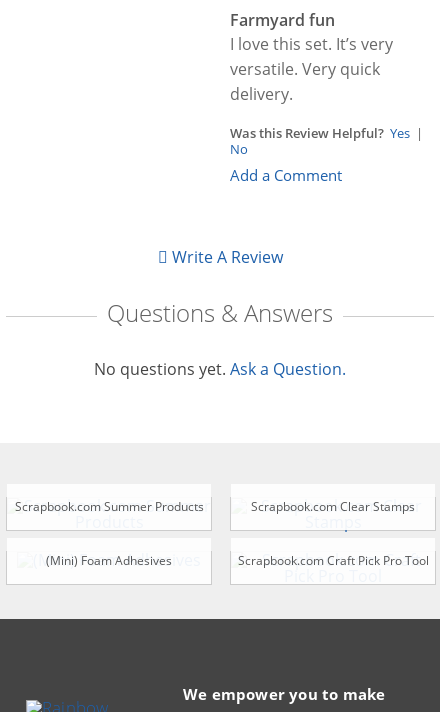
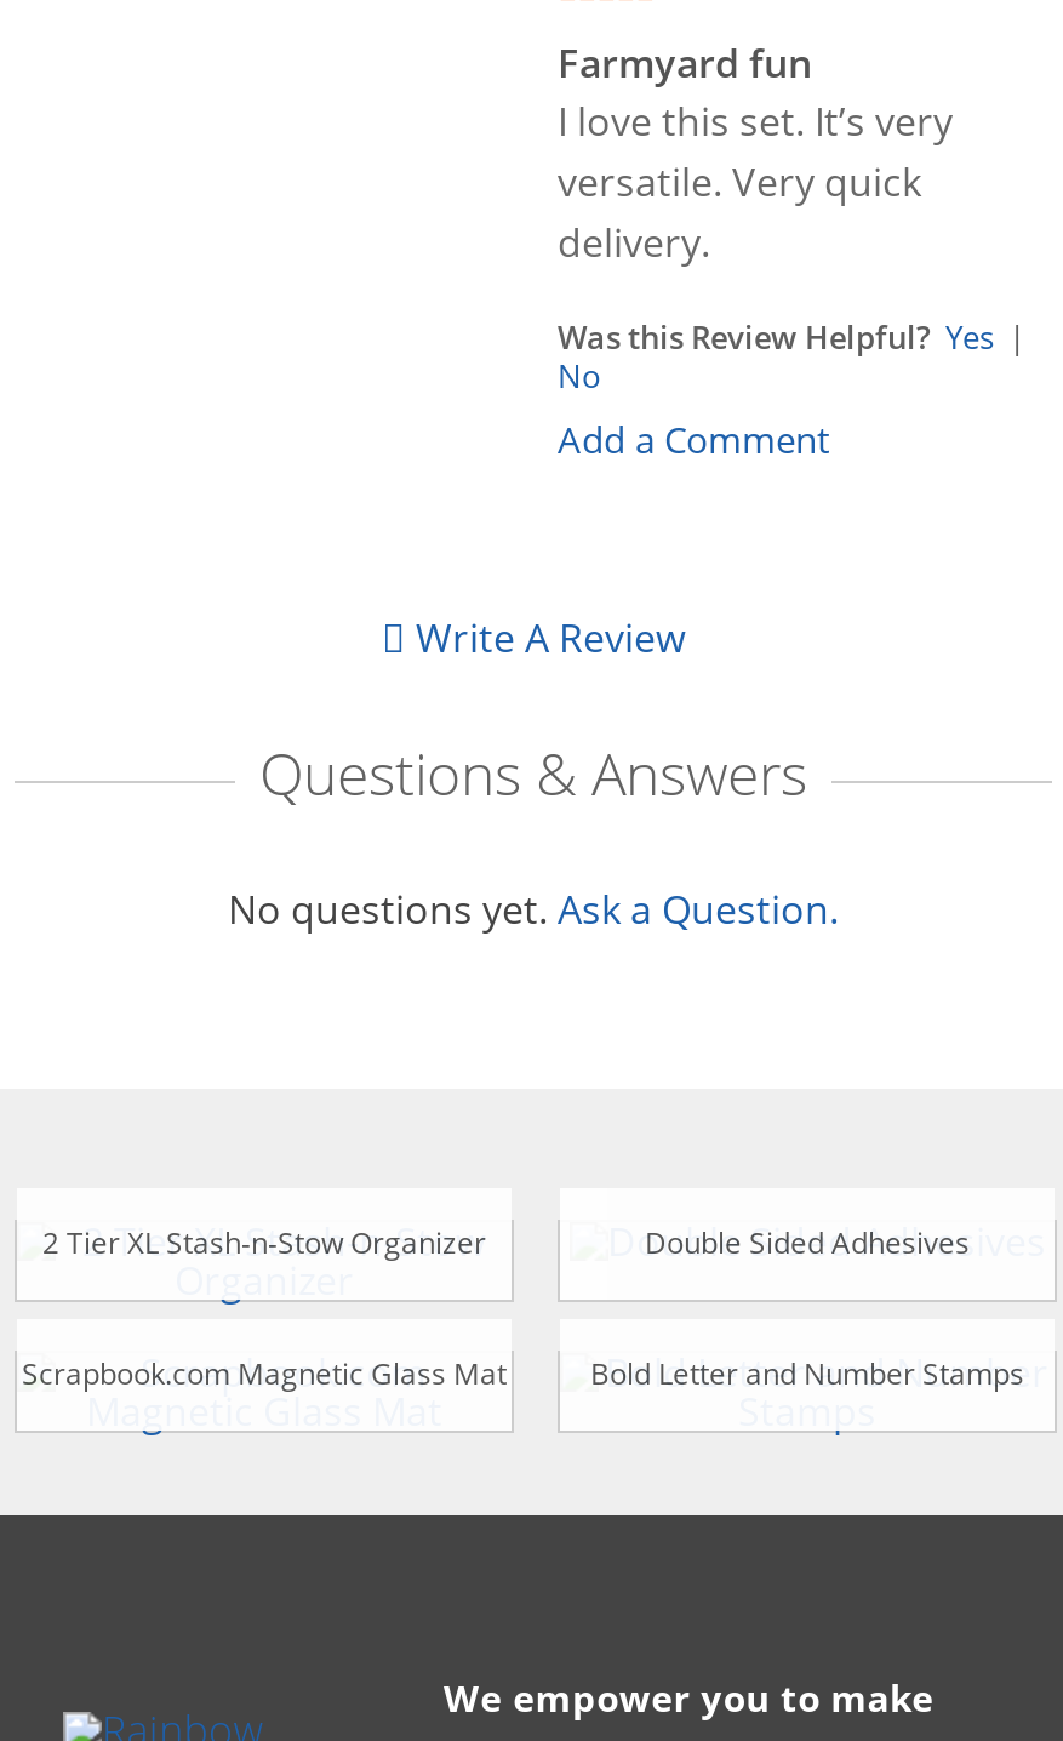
[14,498,415,515] Scrapbook.com Summer Products | Scrapbook.com Clear Stamps -> [42,1222,970,1263] 2 Tier XL Stash-n-Stow Organizer | Double Sided Adhesives
[46,552,428,569] (Mini) Foam Adhesives | Scrapbook.com Craft Pick Pro Tool -> [22,1353,1024,1394] Scrapbook.com Magnetic Glass Mat | Bold Letter and Number Stamps

